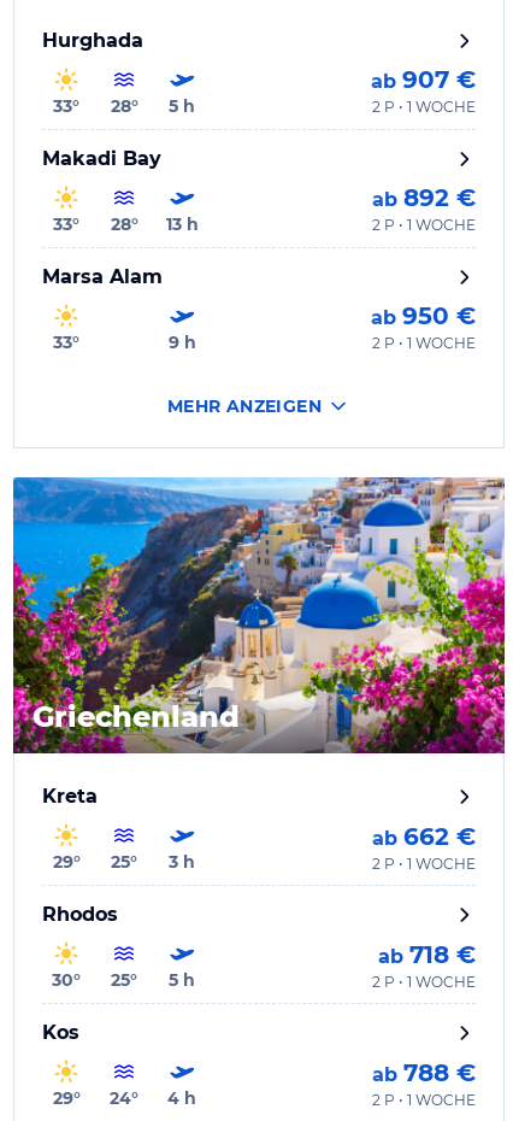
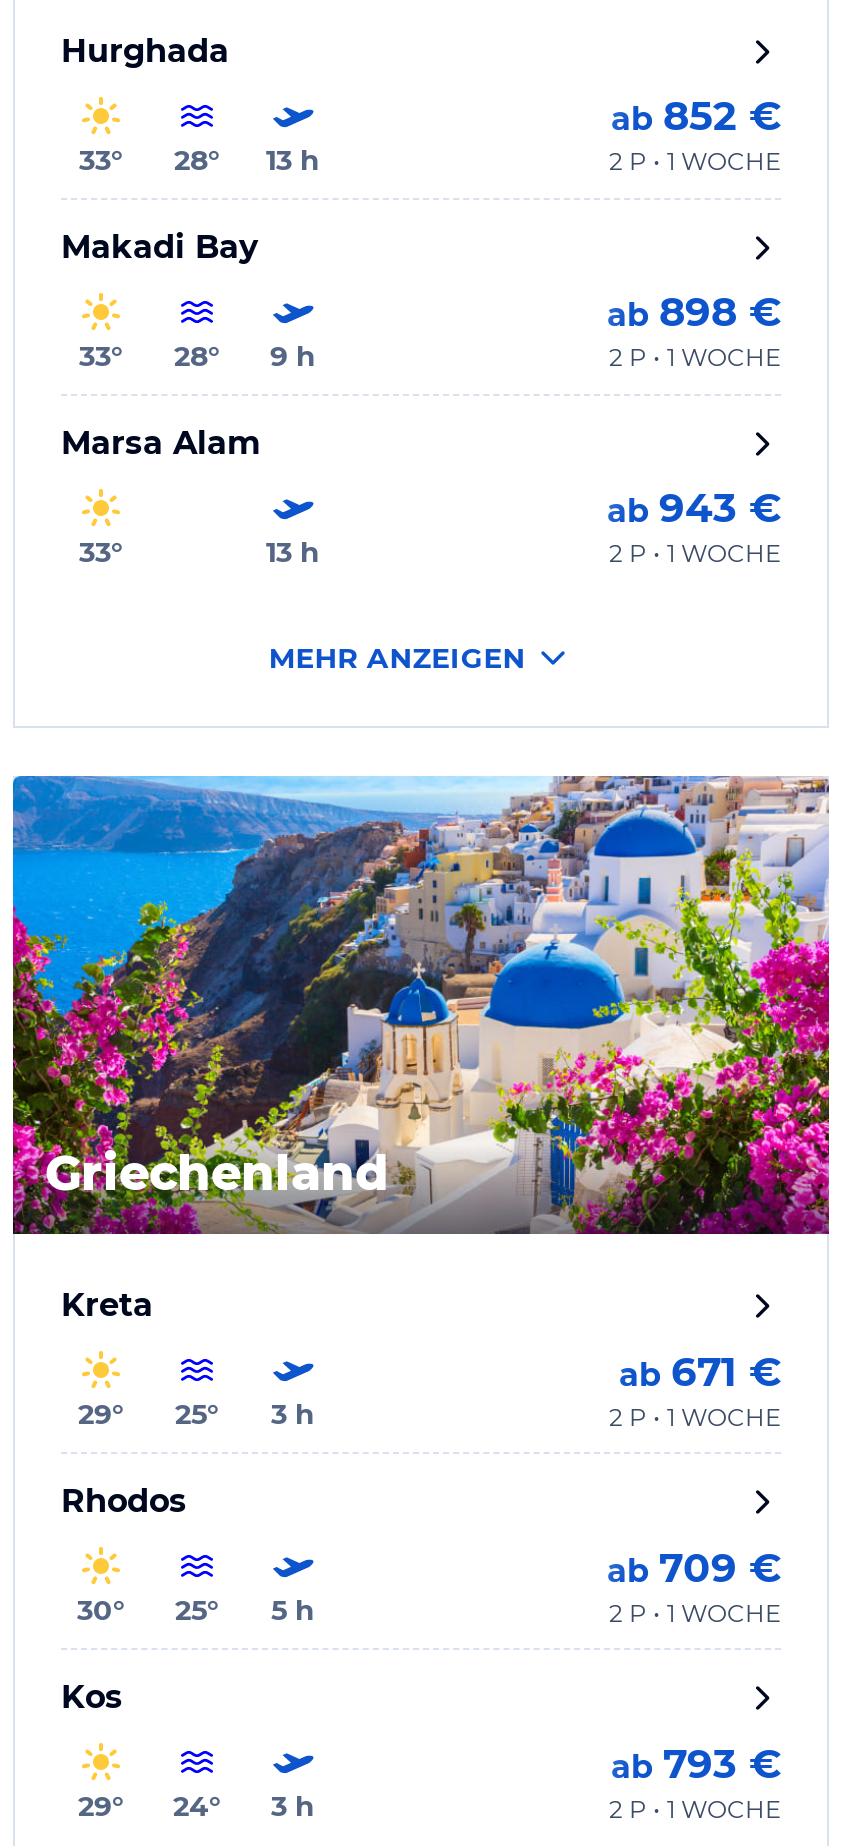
[371,66,476,95] ab 907 € -> [611,93,781,141] ab 852 €
[53,95,195,117] 33° 28° 5 h -> [79,142,320,178] 33° 28° 13 h
[372,184,476,213] ab 892 € -> [607,289,781,337] ab 898 €
[53,213,198,235] 33° 28° 13 h -> [79,338,316,374] 33° 28° 9 h
[371,302,476,331] ab 950 € -> [607,485,781,533] ab 943 €
[168,331,196,353] 9 h -> [266,534,320,570] 13 h
[372,822,476,851] ab 662 € -> [619,1348,781,1396] ab 671 €
[378,940,476,969] ab 718 € -> [607,1544,781,1592] ab 709 €
[372,1058,476,1087] ab 788 € -> [611,1740,781,1788] ab 793 €
[52,1088,196,1109] 29° 24° 4 h -> [78,1789,315,1825] 29° 24° 3 h

